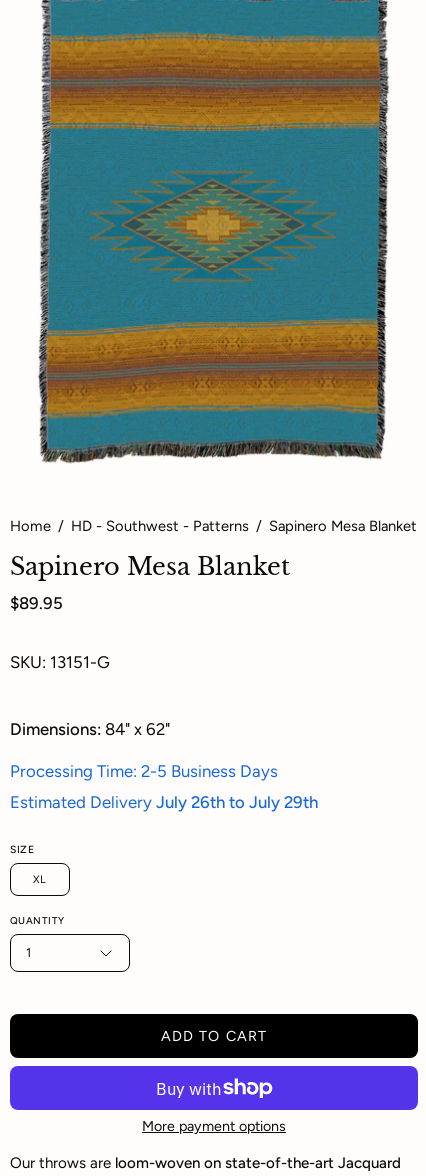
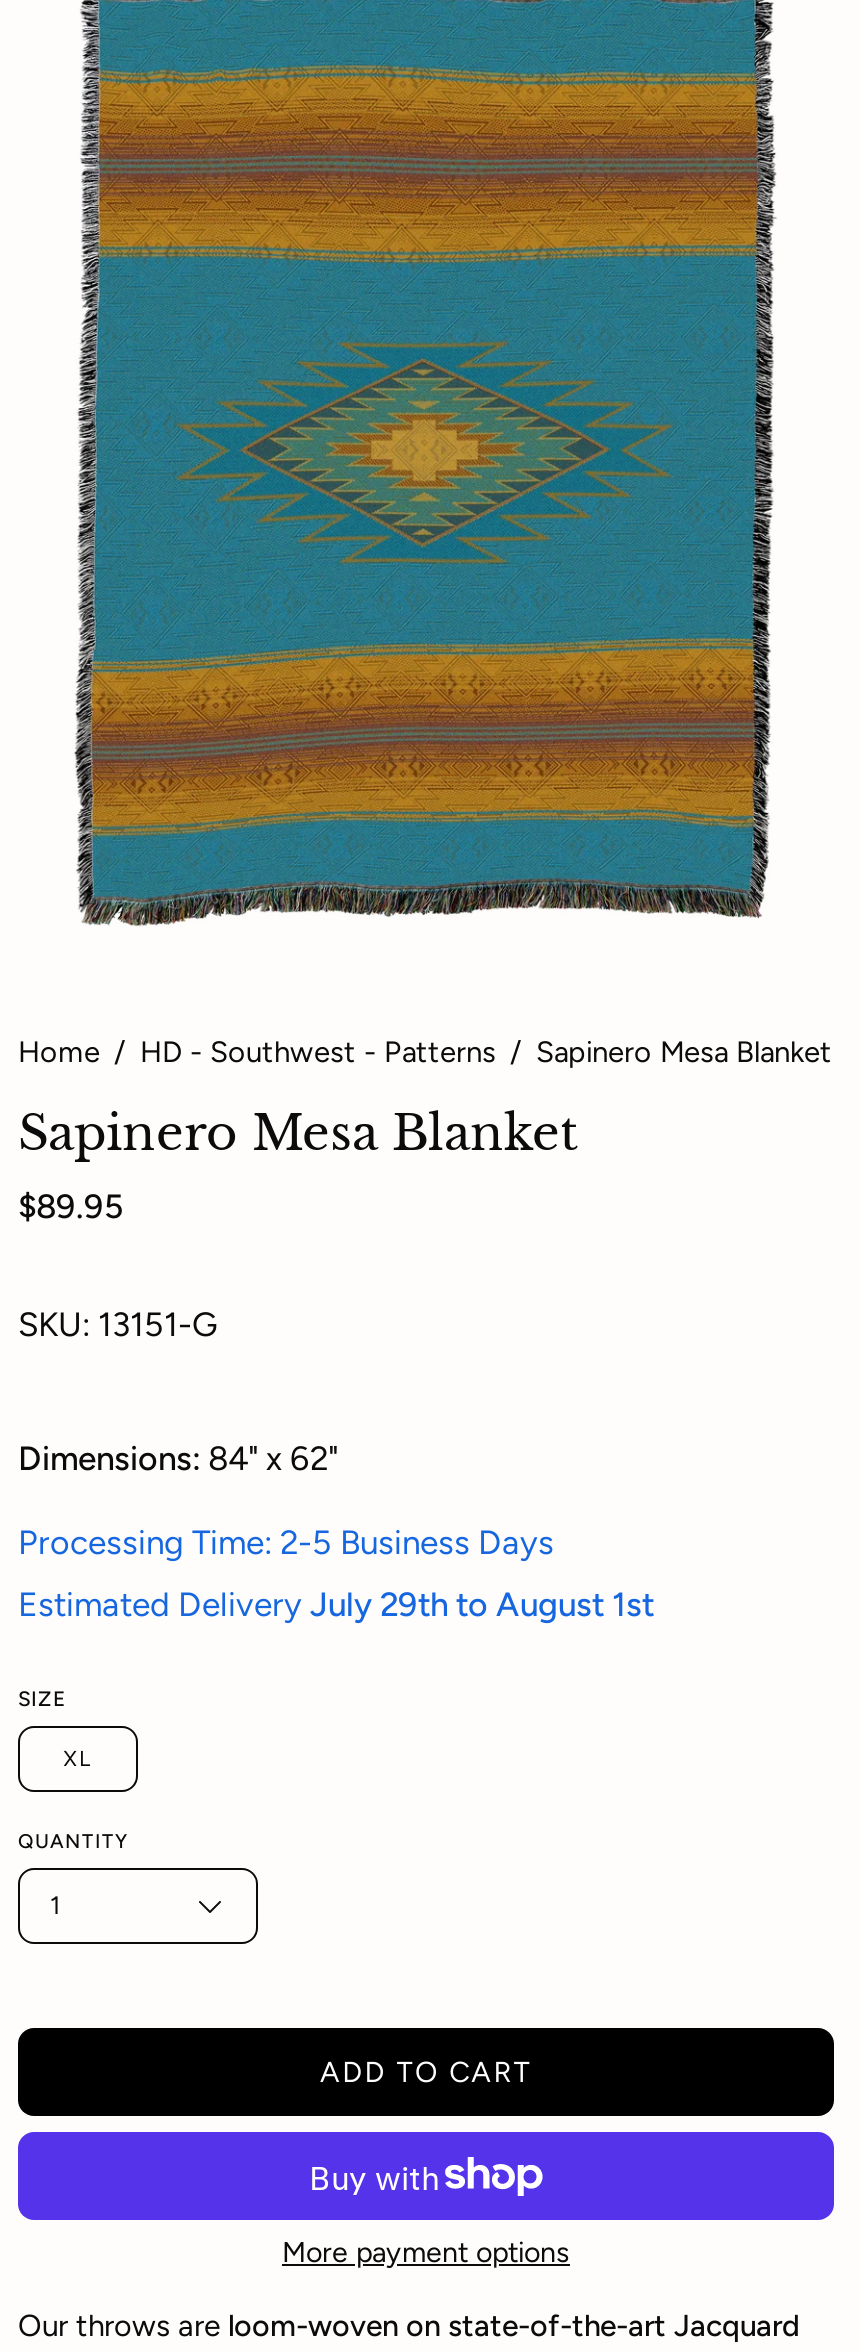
[10,792,318,812] Estimated Delivery July 26th to July 29th -> [18,1584,654,1624] Estimated Delivery July 29th to August 1st

